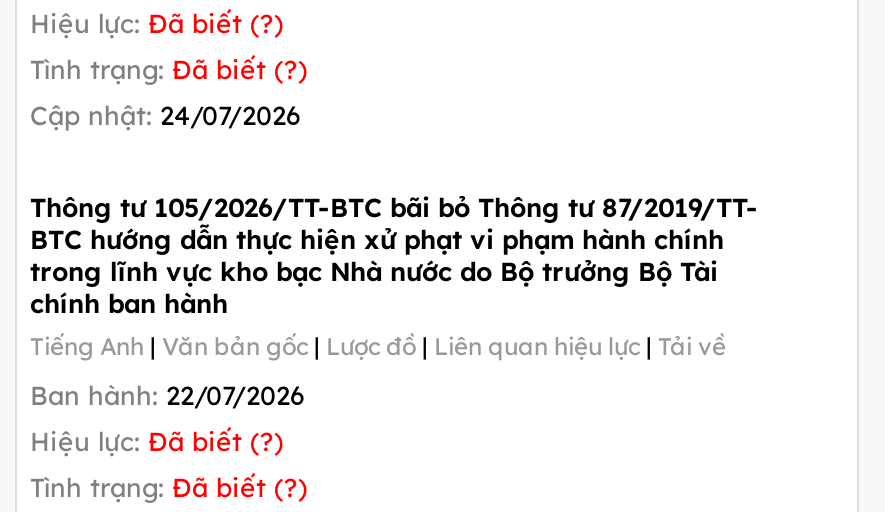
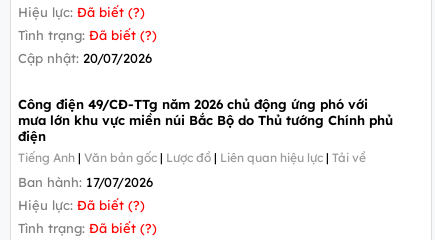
[30,99,300,131] Cập nhật: 24/07/2026 -> [17,50,151,66] Cập nhật: 20/07/2026
[30,191,758,319] Thông tư 105/2026/TT-BTC bãi bỏ Thông tư 87/2019/TT- | BTC hướng dẫn thực hiện xử phạt vi phạm hành chính | trong lĩnh vực kho bạc Nhà nước do Bộ trưởng Bộ Tài | chính ban hành -> [17,96,392,144] Công điện 49/CĐ-TTg năm 2026 chủ động ứng phó với | mưa lớn khu vực miền núi Bắc Bộ do Thủ tướng Chính phủ | điện
[30,379,304,411] Ban hành: 22/07/2026 -> [17,174,152,190] Ban hành: 17/07/2026

